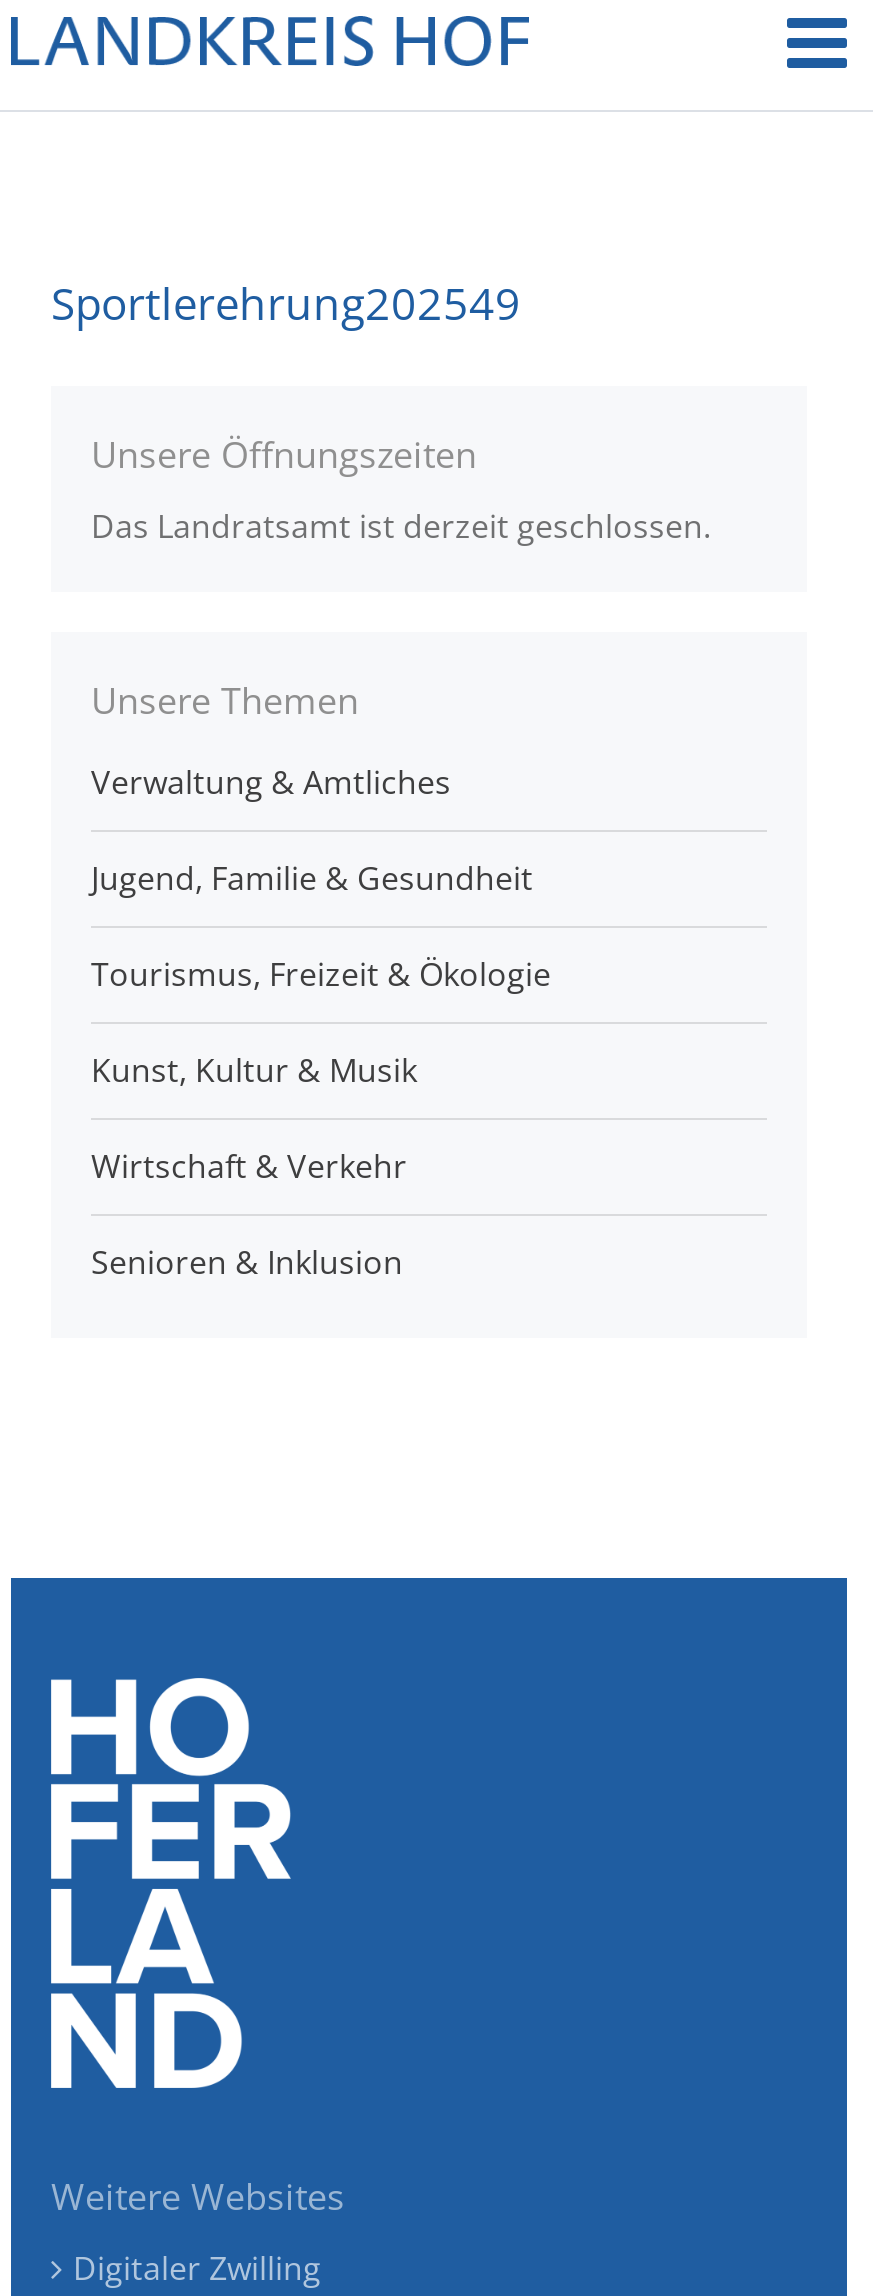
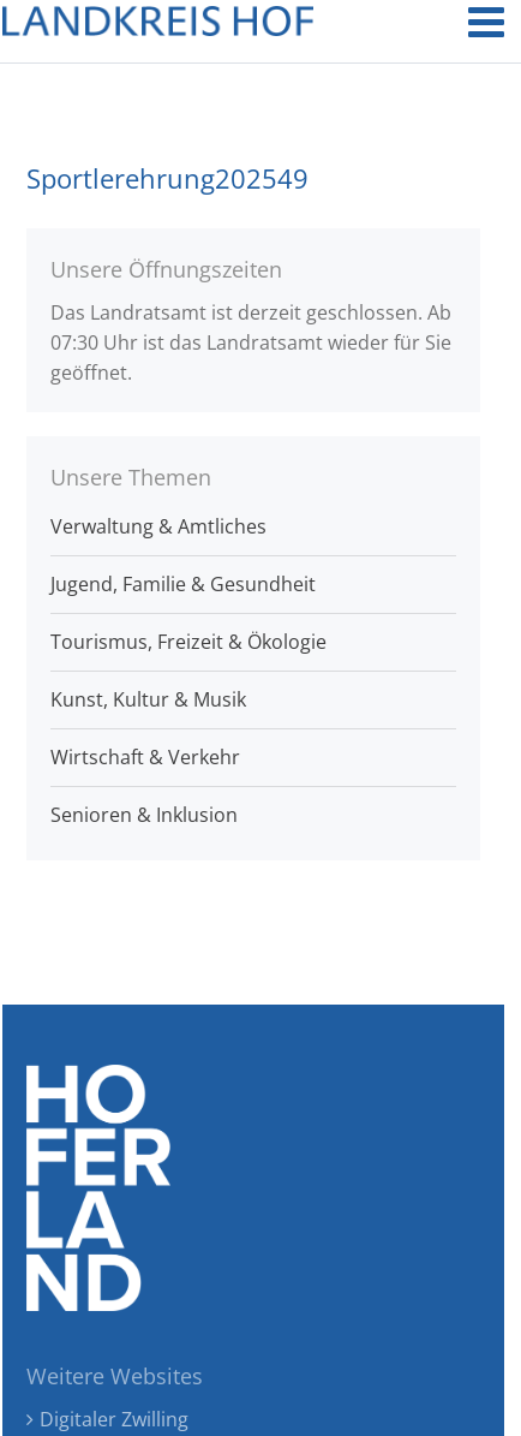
[91,504,711,548] Das Landratsamt ist derzeit geschlossen. -> [50,299,451,386] Das Landratsamt ist derzeit geschlossen. Ab | 07:30 Uhr ist das Landratsamt wieder für Sie | geöffnet.

